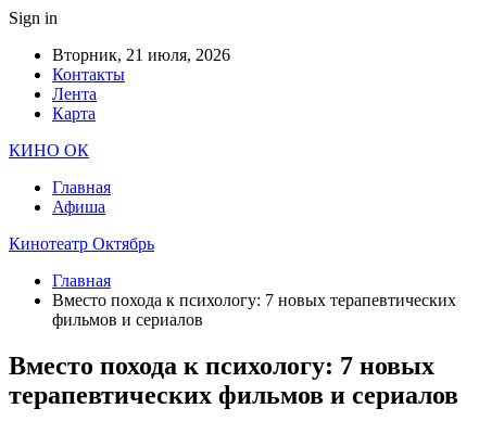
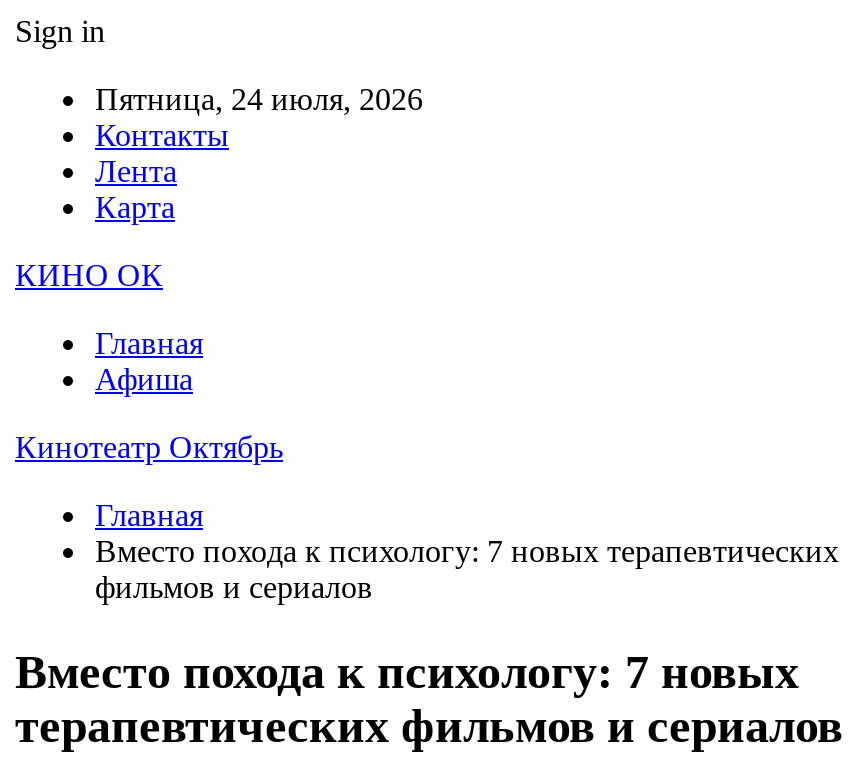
[52,46,230,64] Вторник, 21 июля, 2026 -> [95,82,423,116] Пятница, 24 июля, 2026

